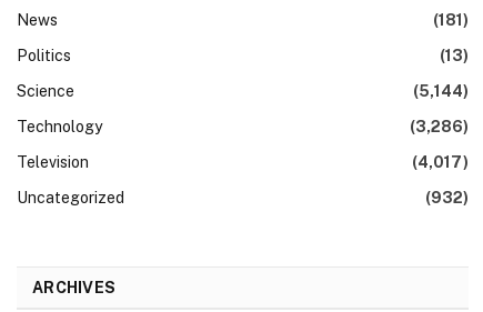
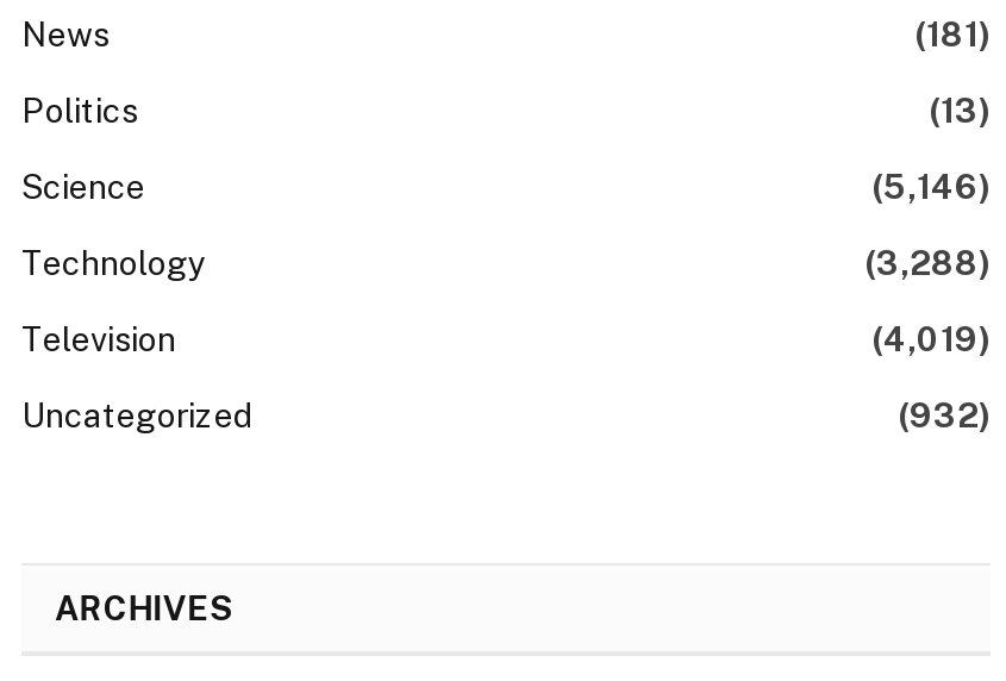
[413,82,469,100] (5,144) -> [871,167,991,205] (5,146)
[410,117,469,135] (3,286) -> [864,244,991,282] (3,288)
[412,153,469,171] (4,017) -> [871,320,991,358] (4,019)

